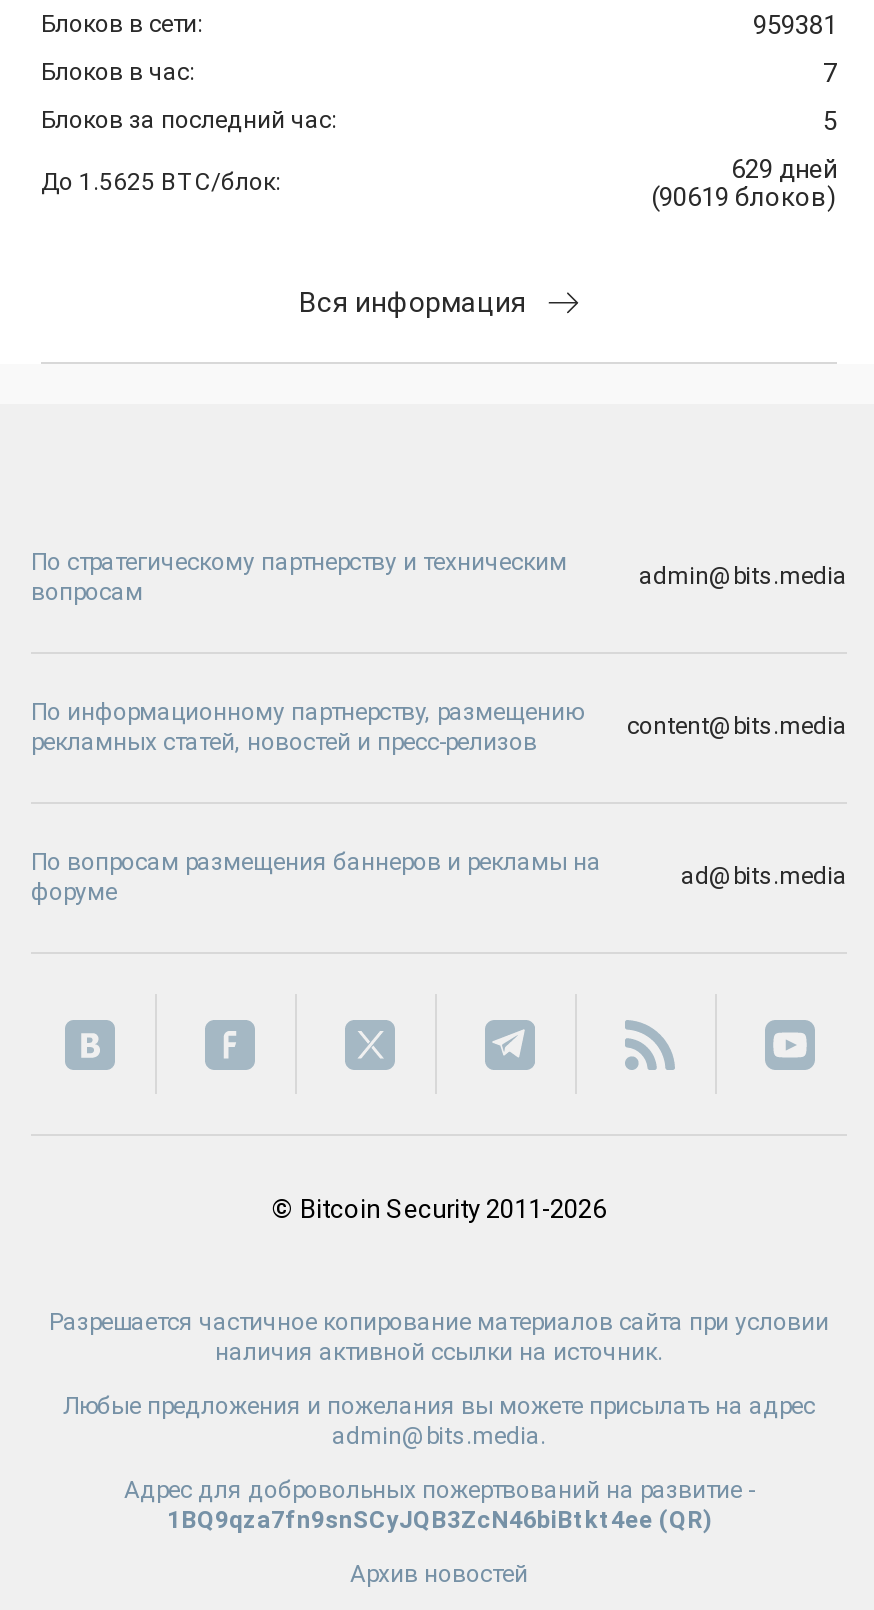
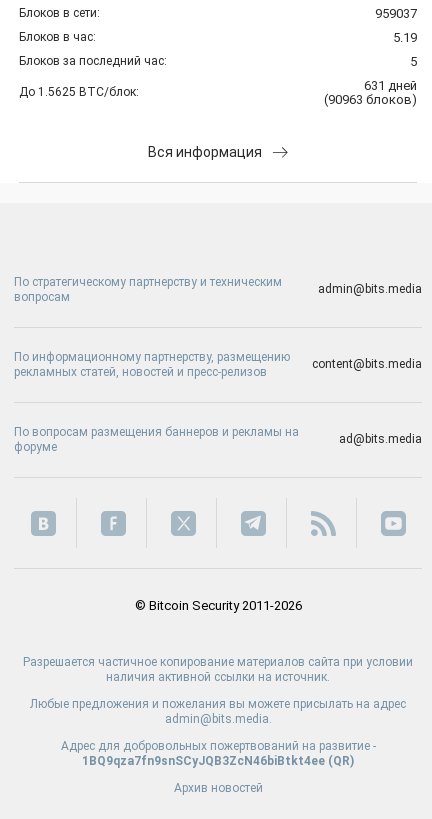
[753,11,837,41] 959381 -> [375,6,417,21] 959037
[823,59,837,89] 7 -> [393,30,417,45] 5.19
[731,155,837,185] 629 дней -> [364,78,417,93] 631 дней
[651,183,837,213] (90619 блоков) -> [324,92,417,107] (90963 блоков)

